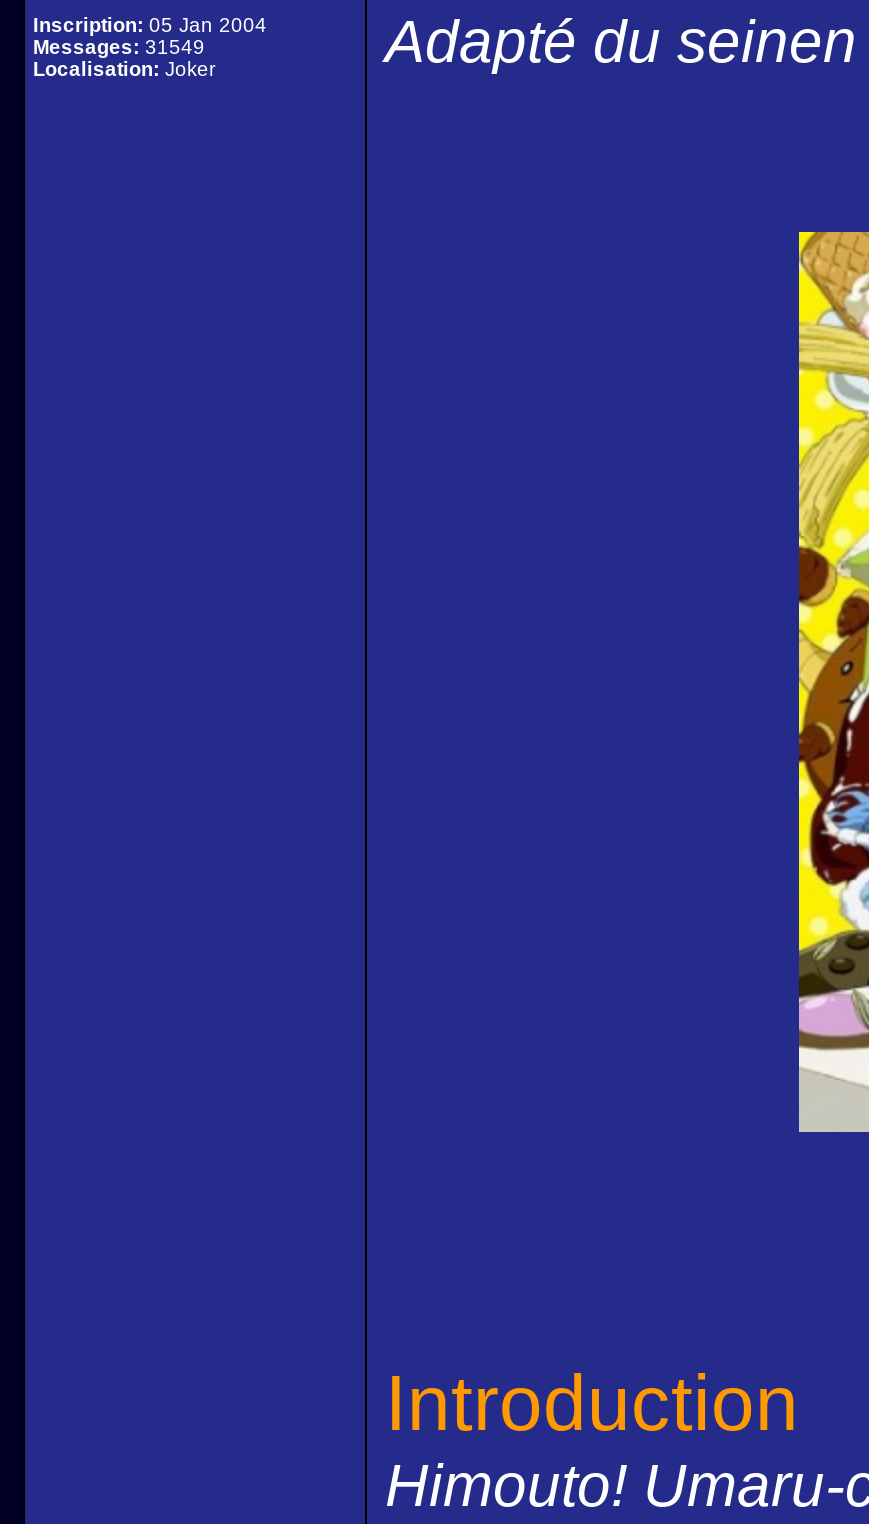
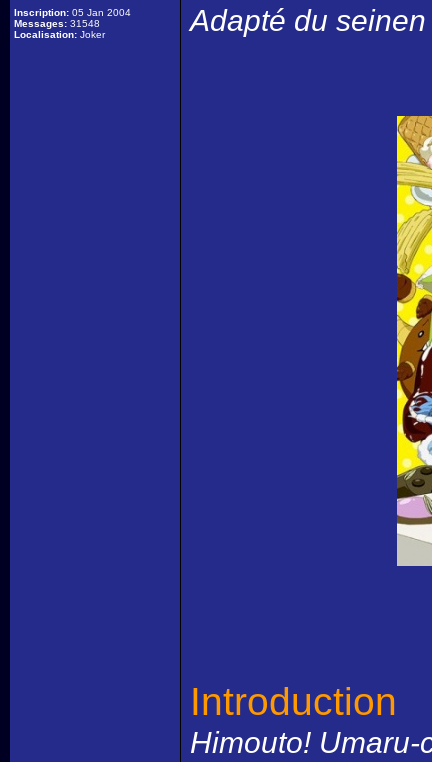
[33,36,205,58] Messages: 31549 -> [14,18,100,29] Messages: 31548

